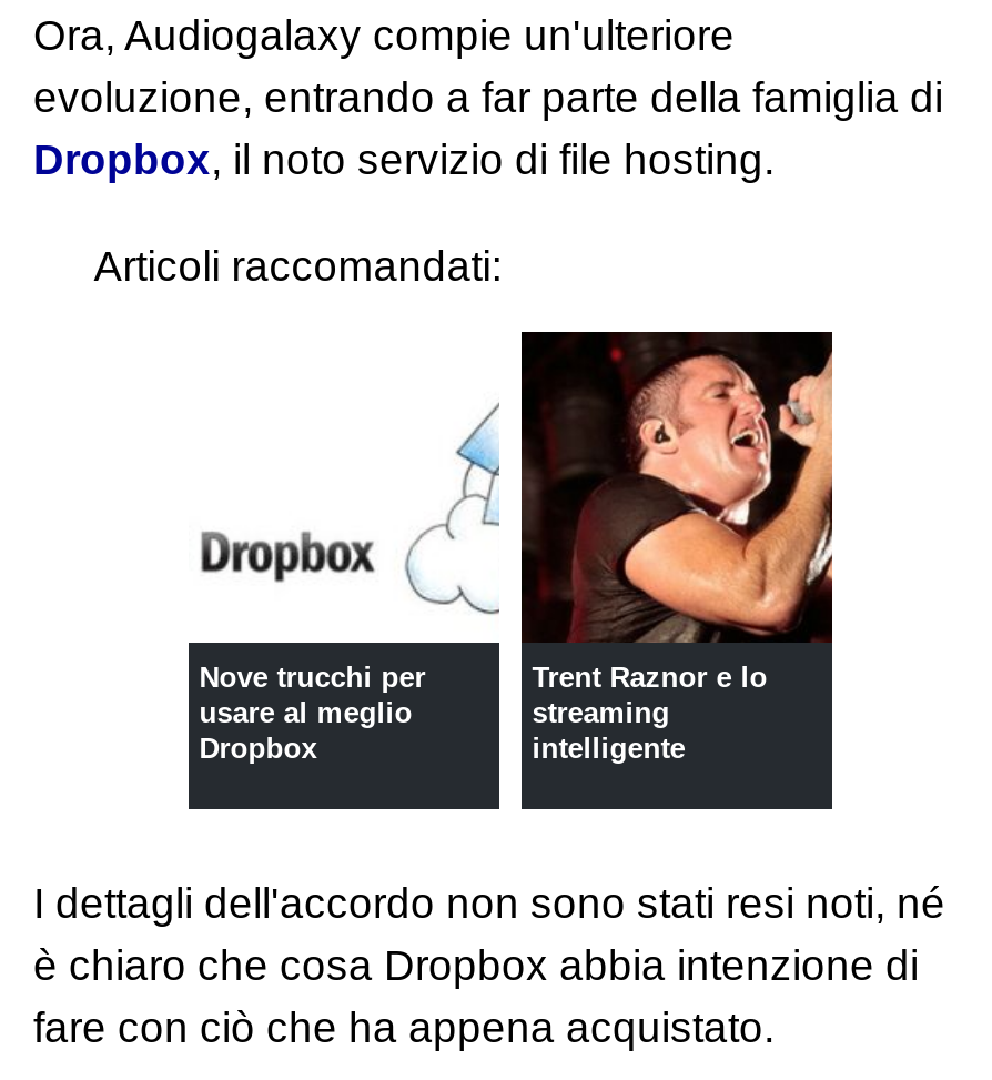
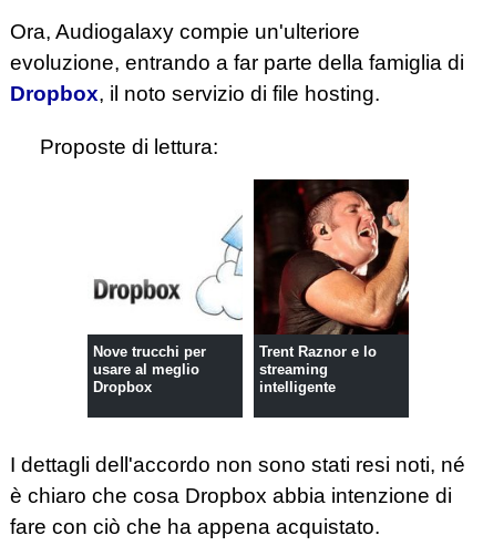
[94,242,502,289] Articoli raccomandati: -> [40,135,218,158] Proposte di lettura:

